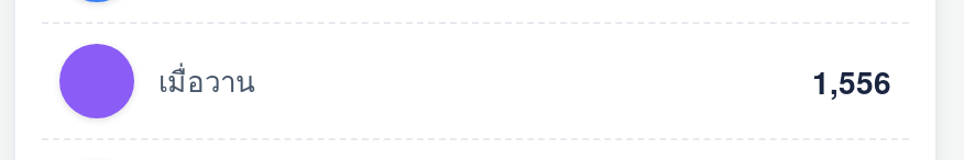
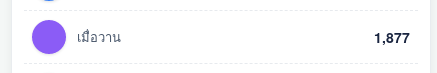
[812,59,891,103] 1,556 -> [374,27,410,47] 1,877

